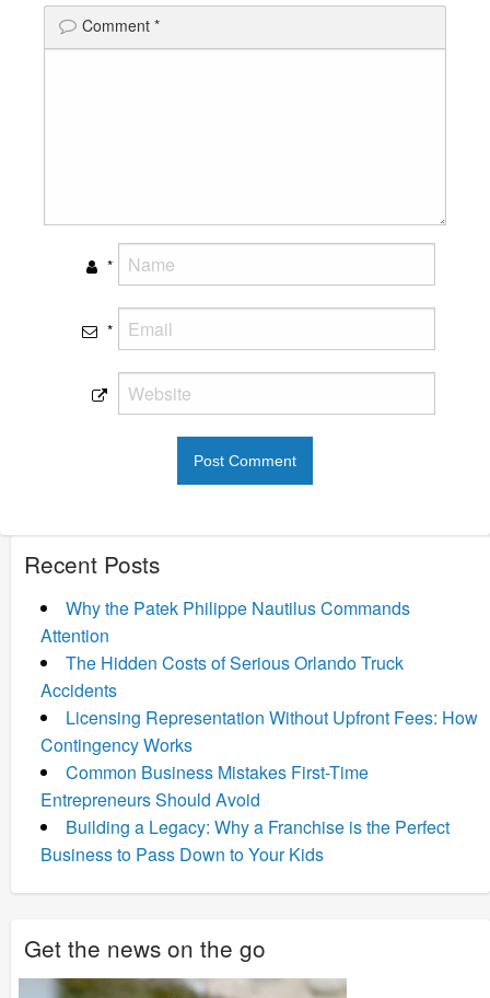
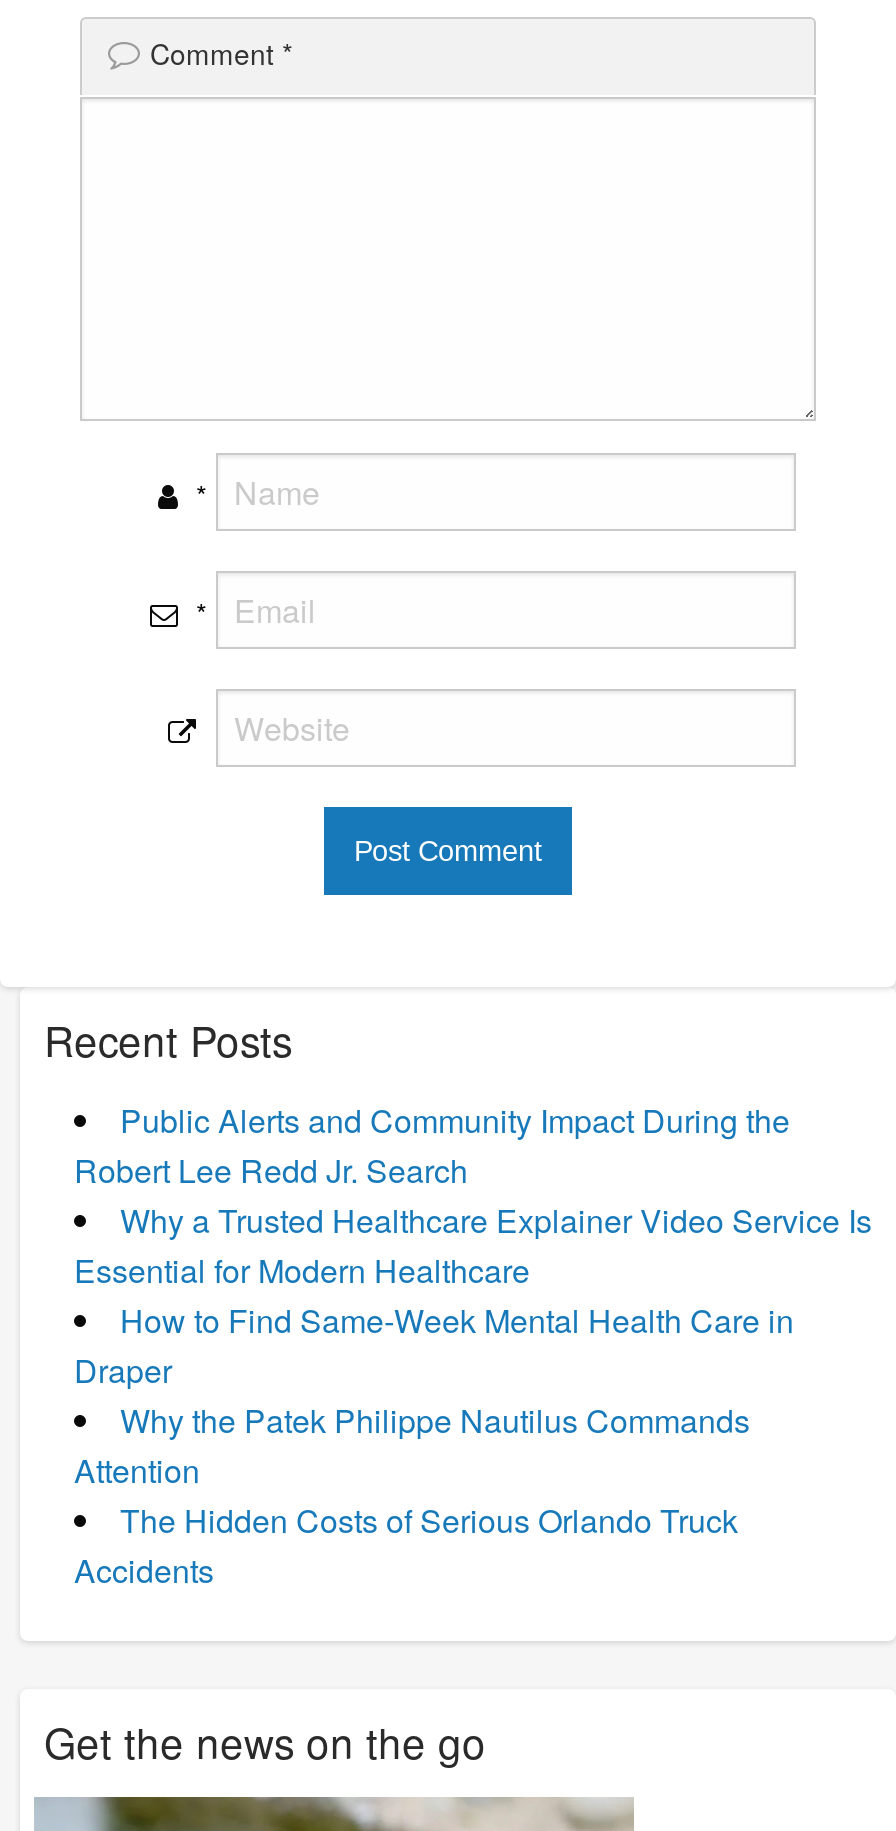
none -> [74,1096,872,1392] Public Alerts and Community Impact During the | Robert Lee Redd Jr. Search | Why a Trusted Healthcare Explainer Video Service Is | Essential for Modern Healthcare | How to Find Same-Week Mental Health Care in | Draper
moved [40,596,410,703] -> [74,1396,750,1592]: Why the Patek Philippe Nautilus Commands | Attention | The Hidden Costs of Serious Orlando Truck | Accidents
[40,705,478,867] Licensing Representation Without Upfront Fees: How | Contingency Works | Common Business Mistakes First-Time | Entrepreneurs Should Avoid | Building a Legacy: Why a Franchise is the Perfect | Business to Pass Down to Your Kids -> none

